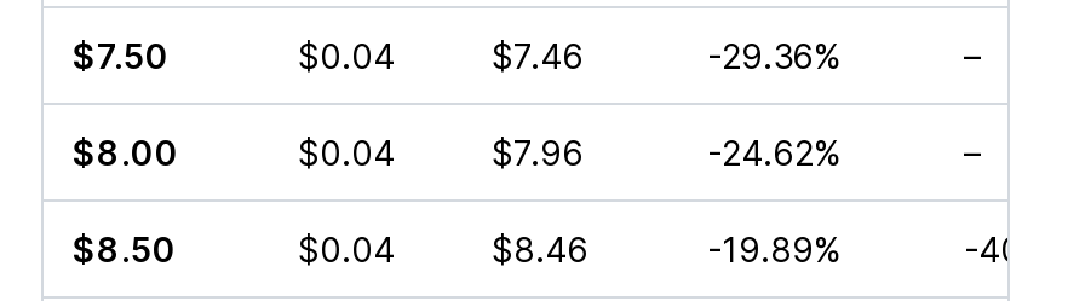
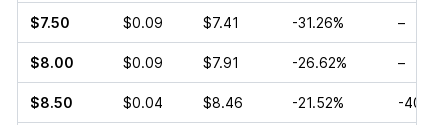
[298,35,395,76] $0.04 -> [123,14,163,31] $0.09
[492,35,584,76] $7.46 -> [203,14,239,31] $7.41
[707,35,840,76] -29.36% -> [292,14,344,31] -31.26%
[298,132,395,173] $0.04 -> [123,54,163,71] $0.09
[492,132,584,173] $7.96 -> [203,54,239,71] $7.91
[707,132,840,173] -24.62% -> [292,54,347,71] -26.62%
[707,228,840,270] -19.89% -> [292,94,344,111] -21.52%

